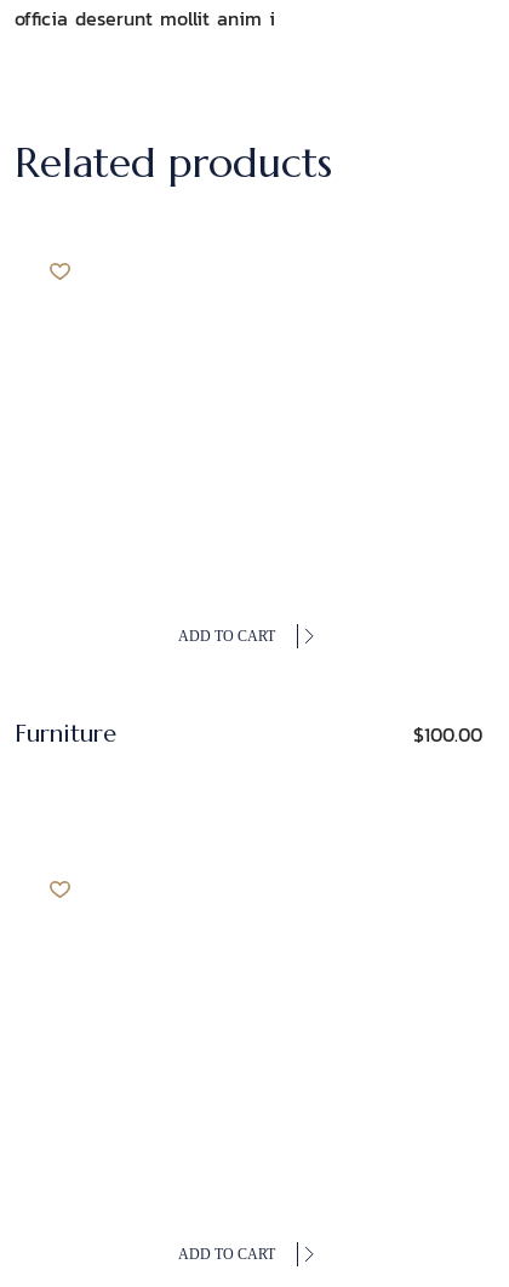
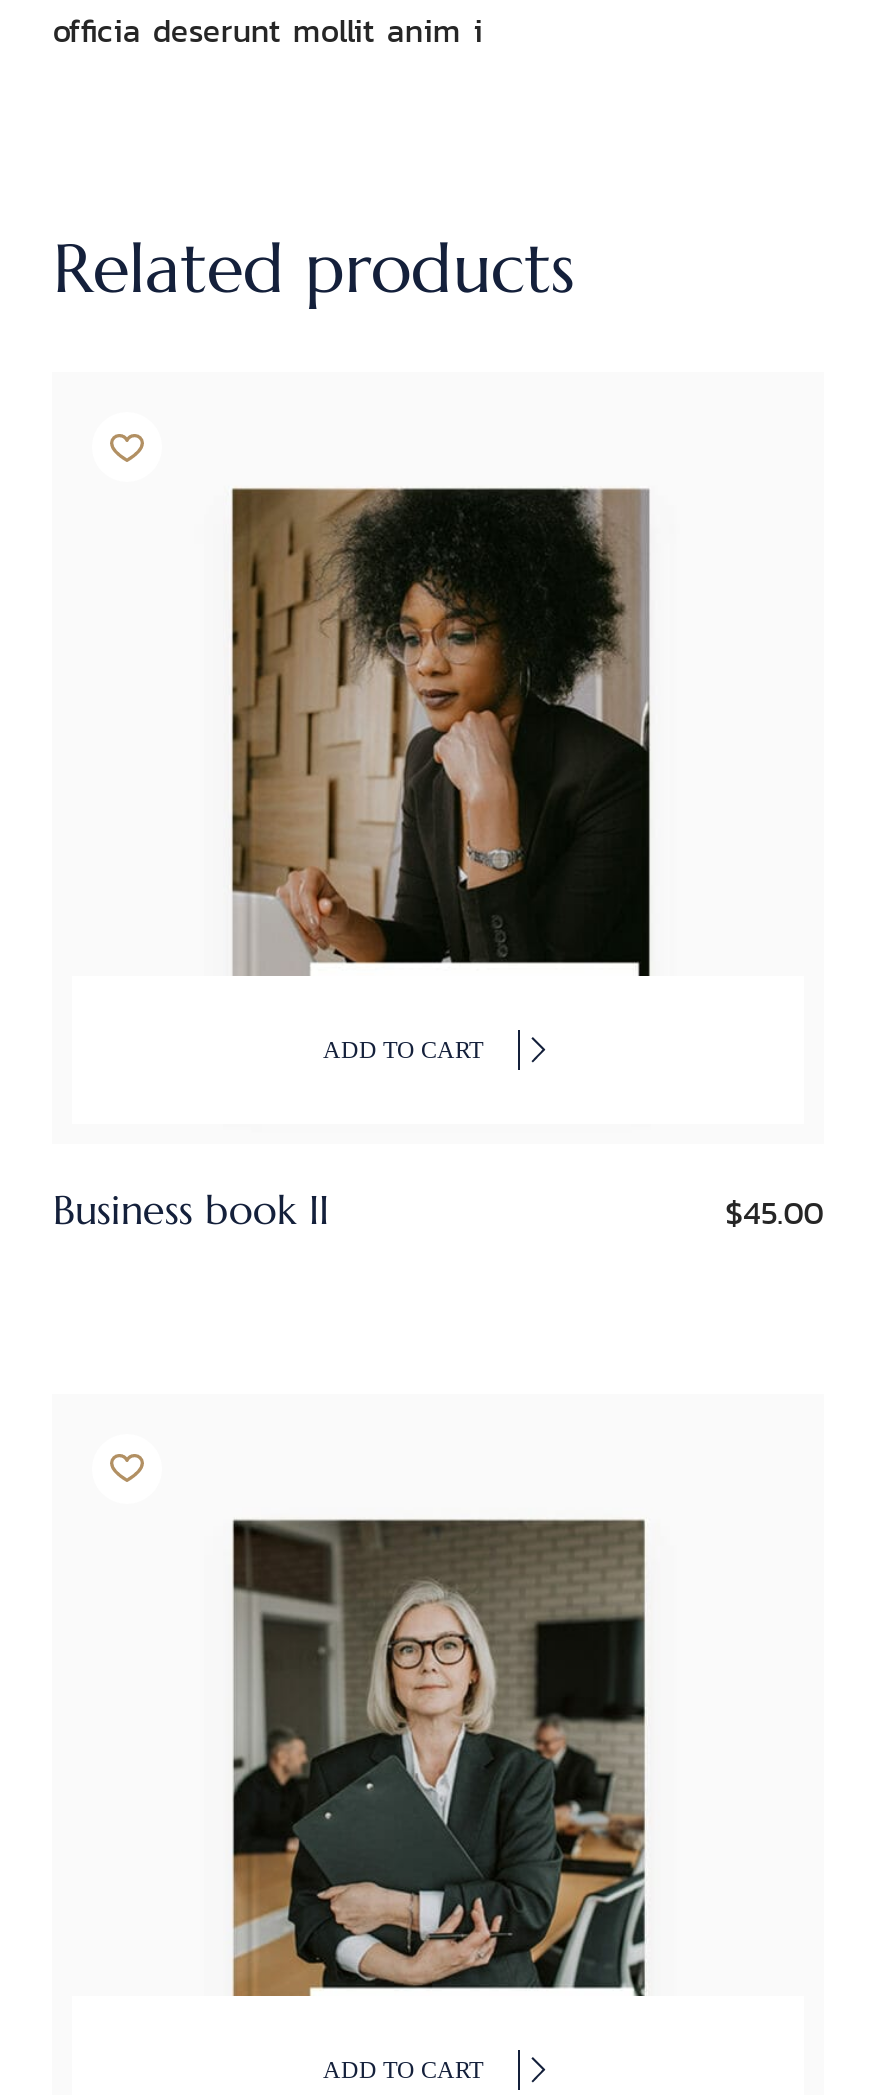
none -> [230,486,652,978] [image]
none -> [230,1518,648,1998] [image]
[15,718,482,749] Furniture | $100.00 -> [53,1185,823,1235] Business book II | $45.00

